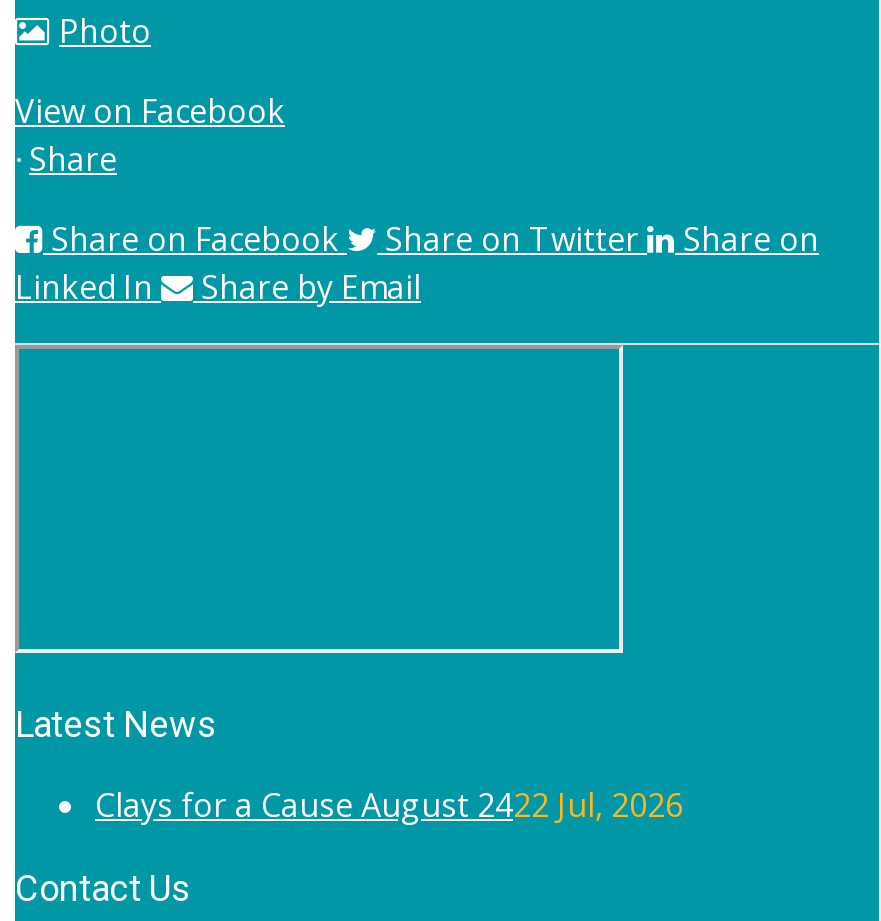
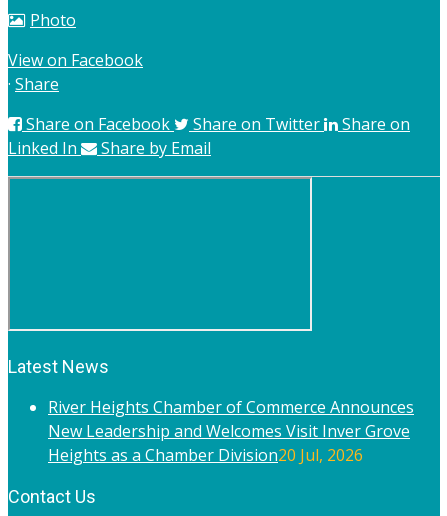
[95,782,683,826] Clays for a Cause August 2422 Jul, 2026 -> [48,396,414,466] River Heights Chamber of Commerce Announces | New Leadership and Welcomes Visit Inver Grove | Heights as a Chamber Division20 Jul, 2026

